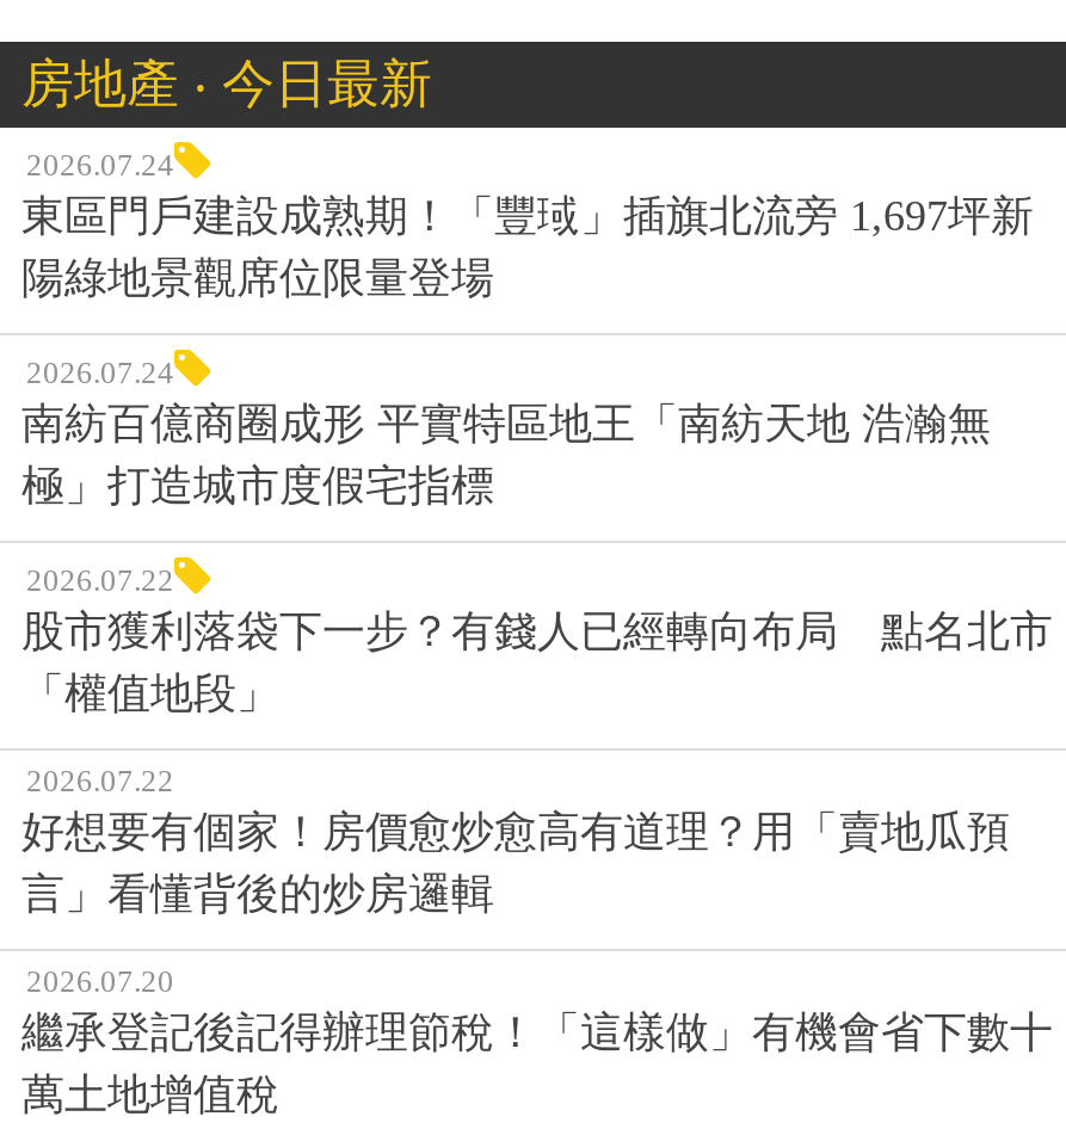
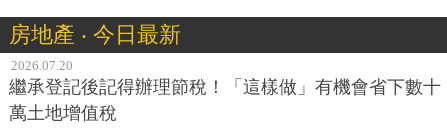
[21,145,1053,916] 2026.07.24 | 東區門戶建設成熟期！「豐琙」插旗北流旁 1,697坪新 | 陽綠地景觀席位限量登場 | 2026.07.24 | 南紡百億商圈成形 平實特區地王「南紡天地 浩瀚無 | 極」打造城市度假宅指標 | 2026.07.22 | 股市獲利落袋下一步？有錢人已經轉向布局 點名北市 | 「權值地段」 | 2026.07.22 | 好想要有個家！房價愈炒愈高有道理？用「賣地瓜預 | 言」看懂背後的炒房邏輯 -> none

